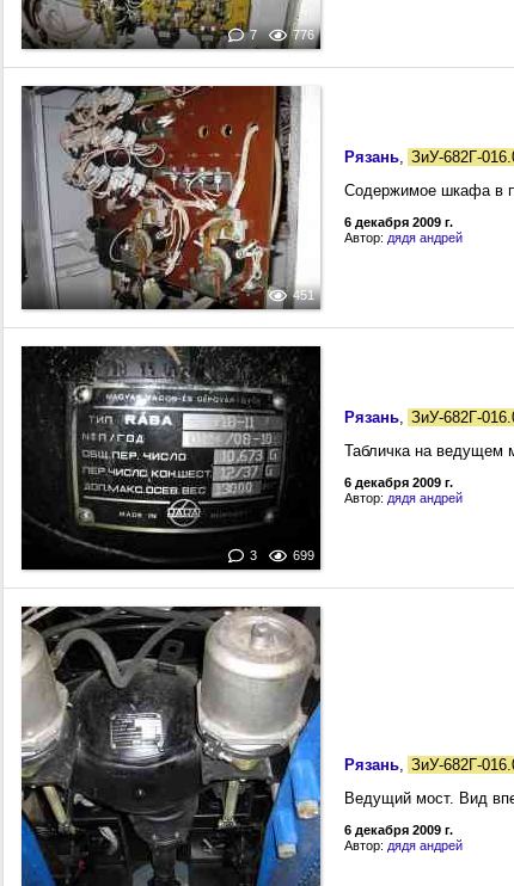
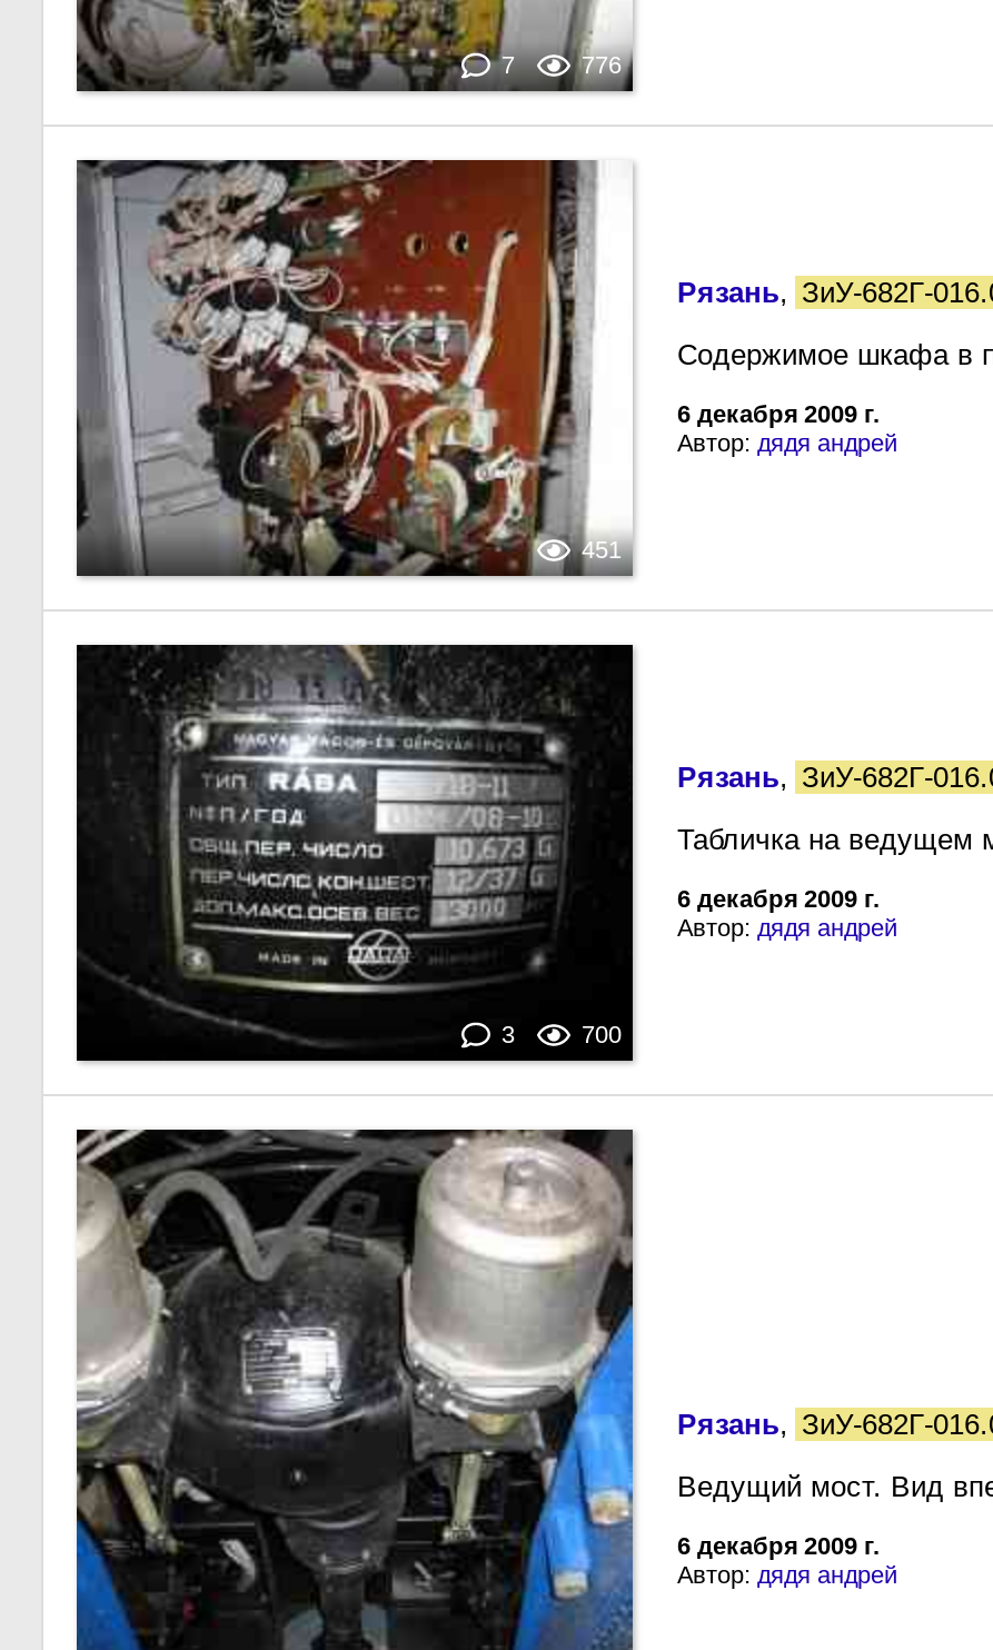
[293,548,314,562] 699 -> [582,1021,622,1047] 700

